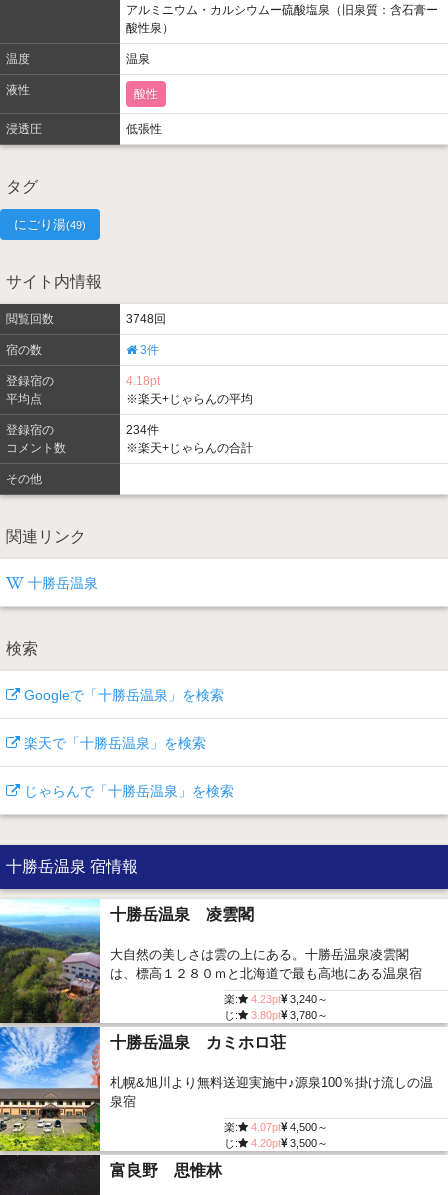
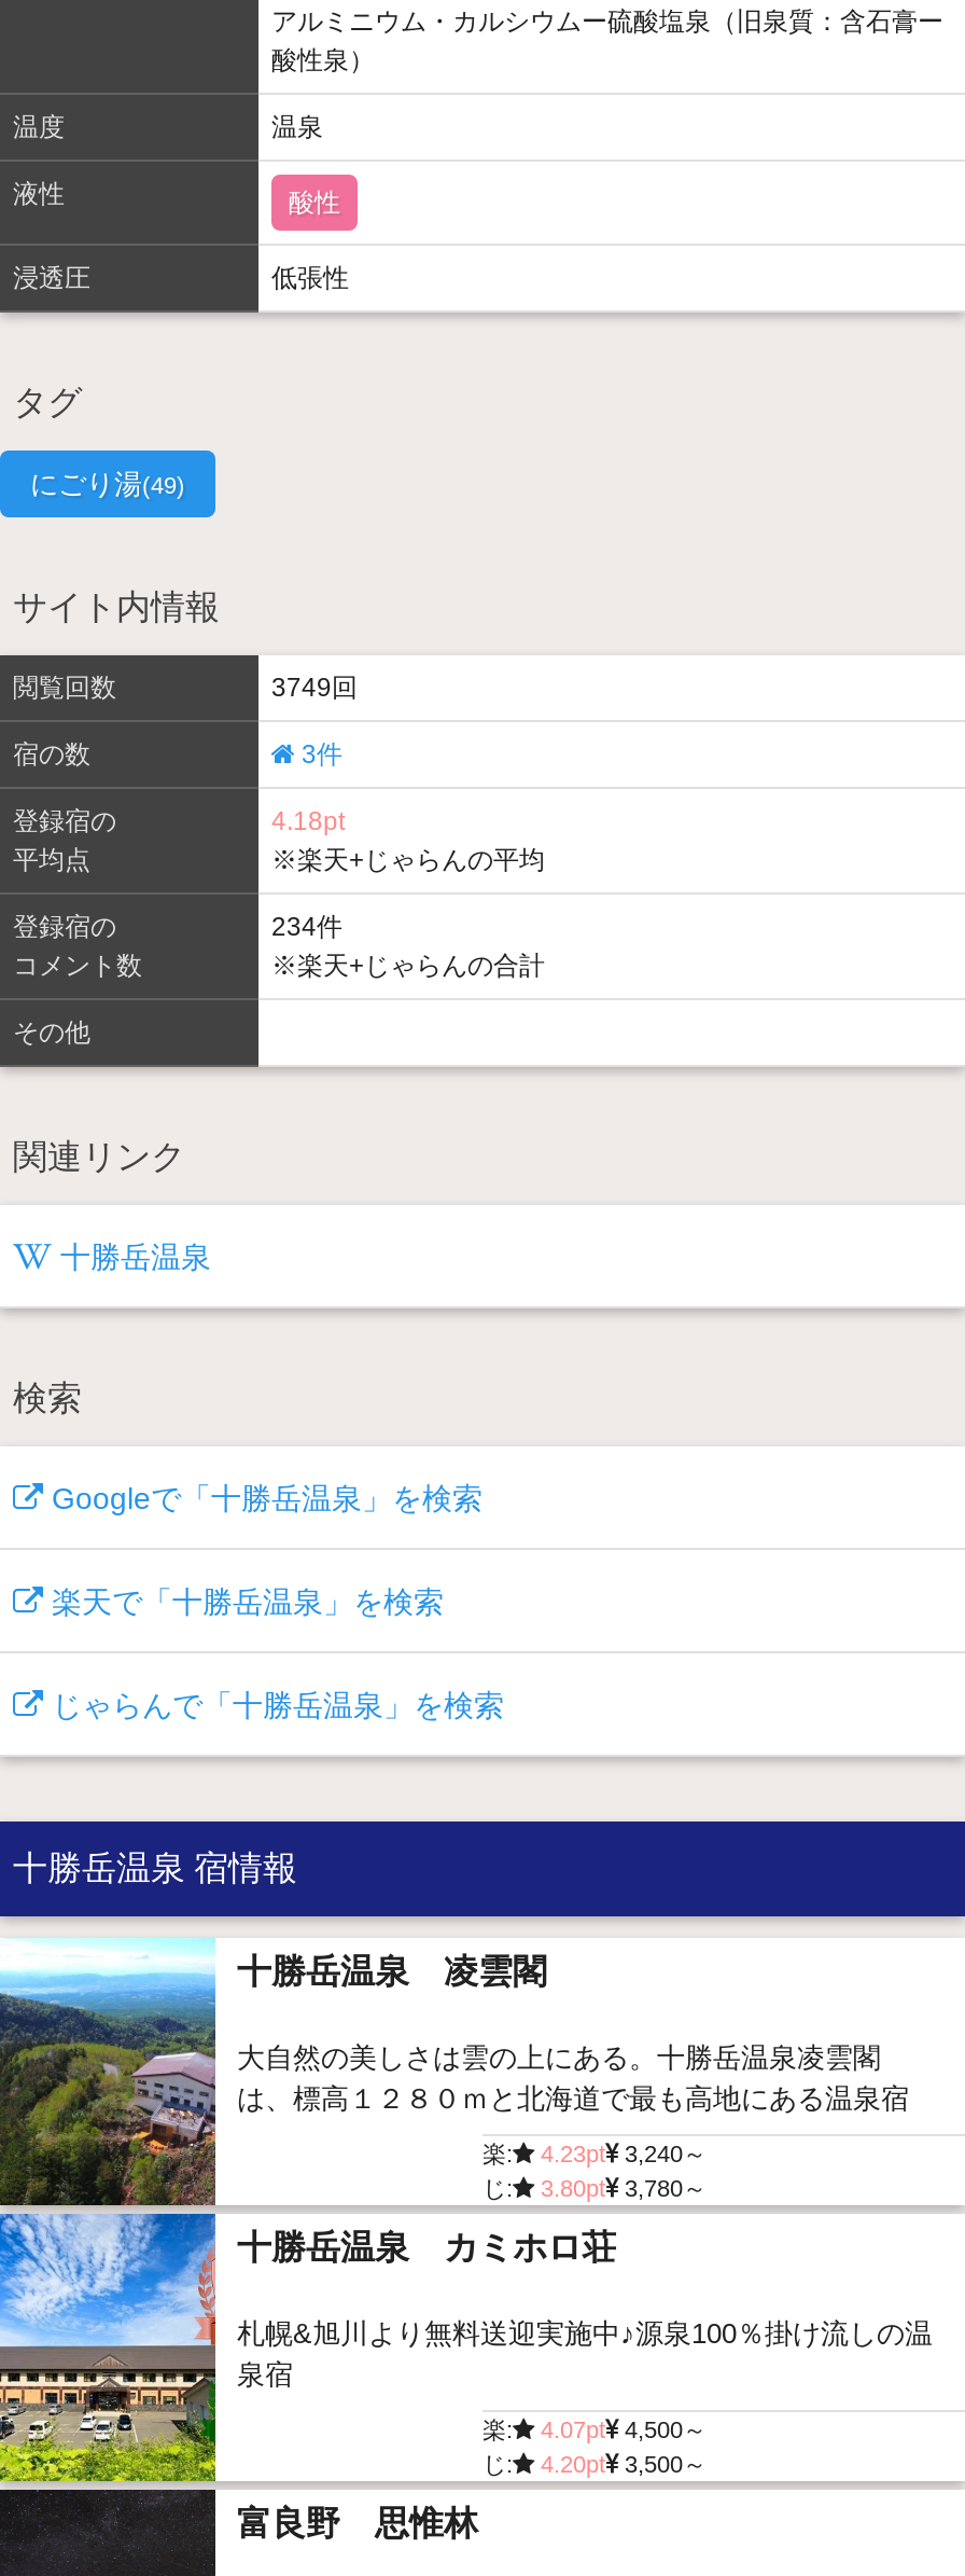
[126,312,166,326] 3748回 -> [271,673,358,703] 3749回

